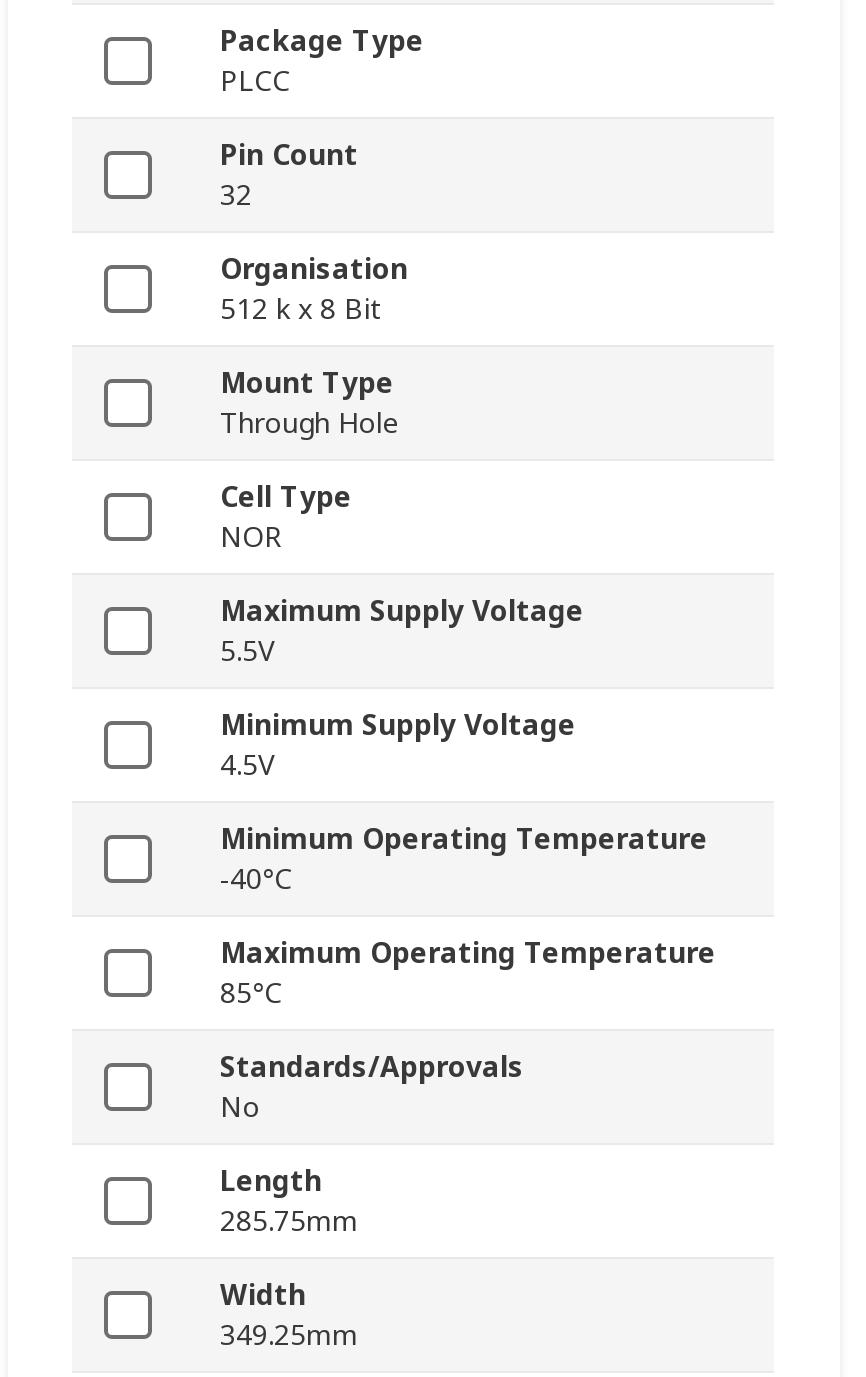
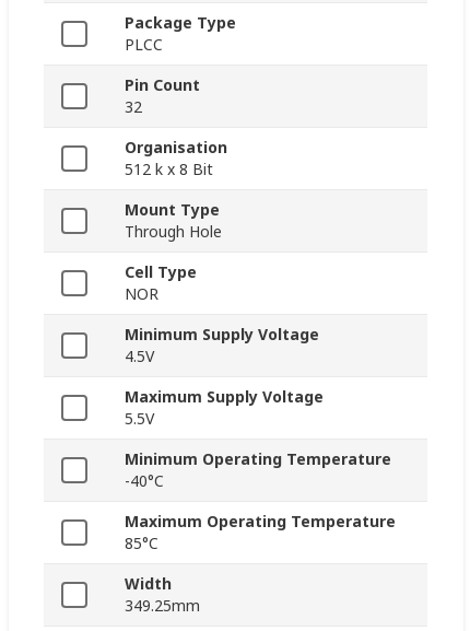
moved [220,592,584,670] -> [125,387,324,429]: Maximum Supply Voltage | 5.5V
[220,1048,524,1240] Standards/Approvals | No | Length | 285.75mm -> none

